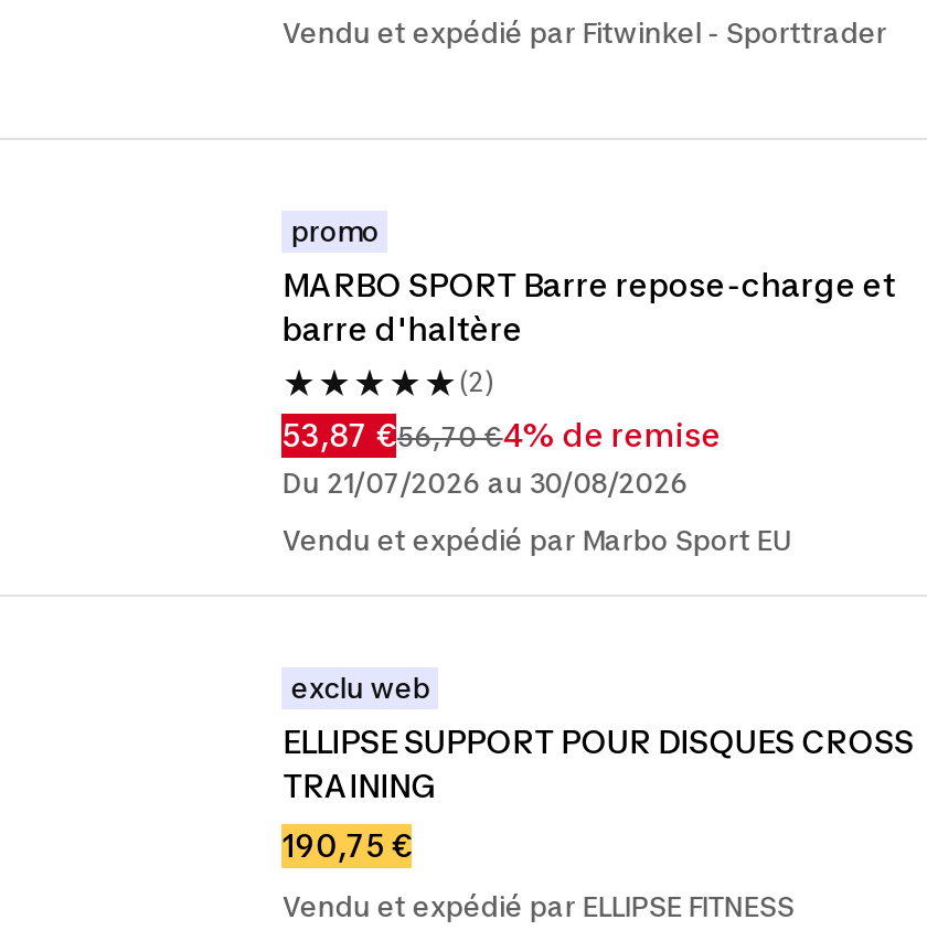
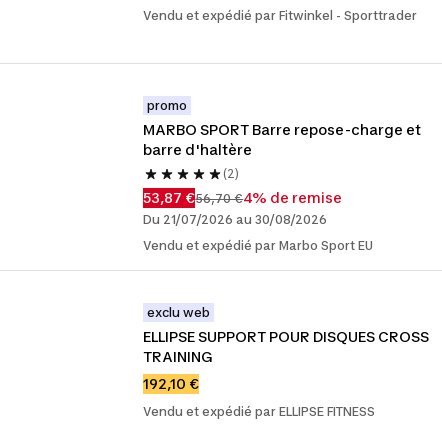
[282,826,412,864] 190,75 € -> [143,375,199,392] 192,10 €

